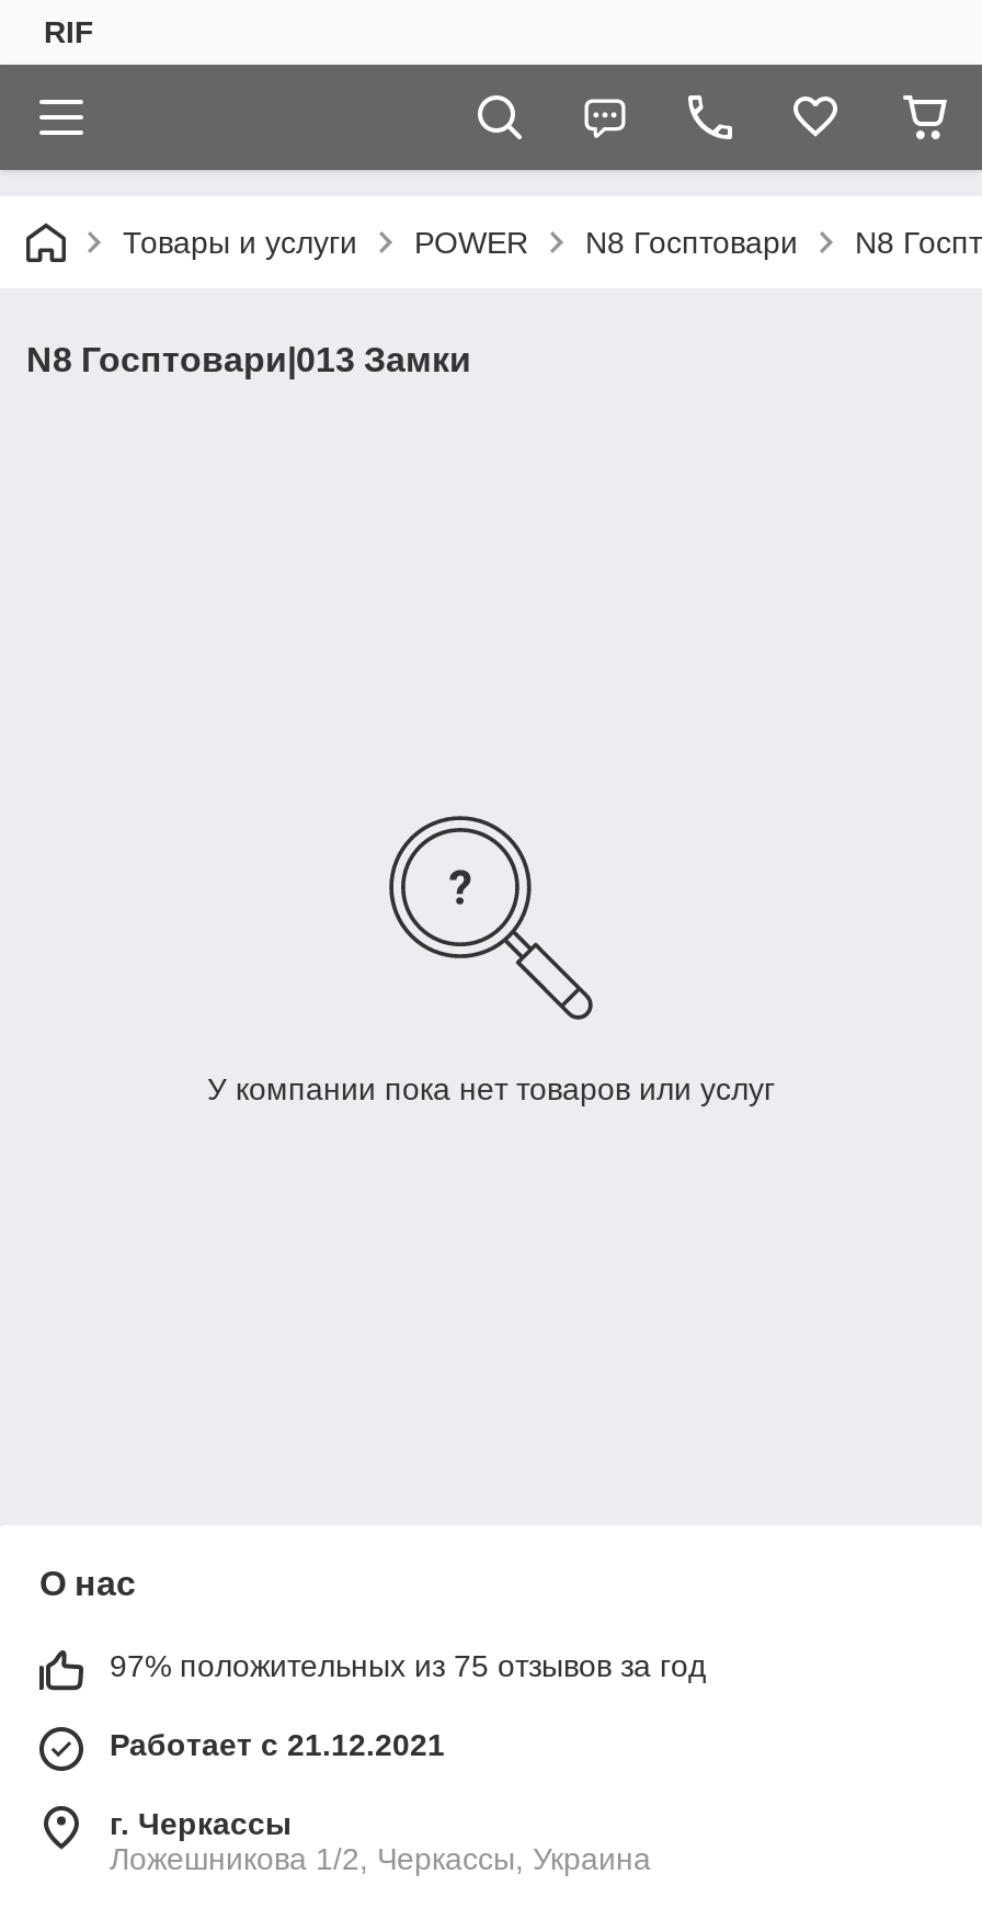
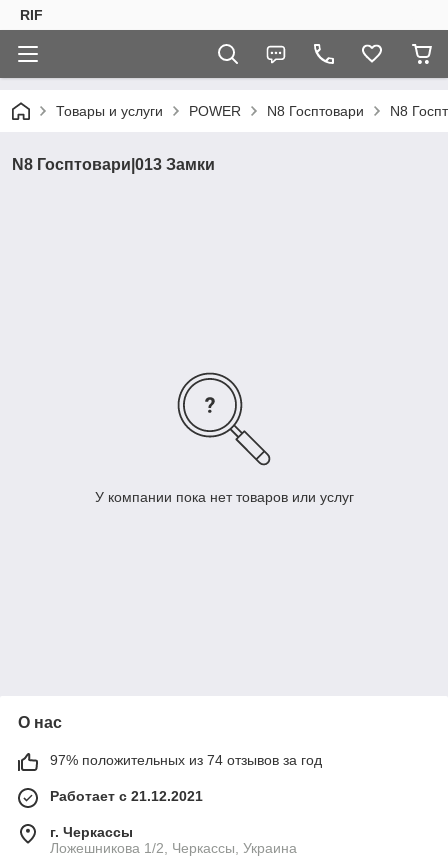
[110,1649,706,1684] 97% положительных из 75 отзывов за год -> [50,752,322,768] 97% положительных из 74 отзывов за год

